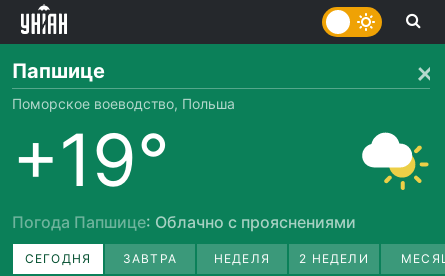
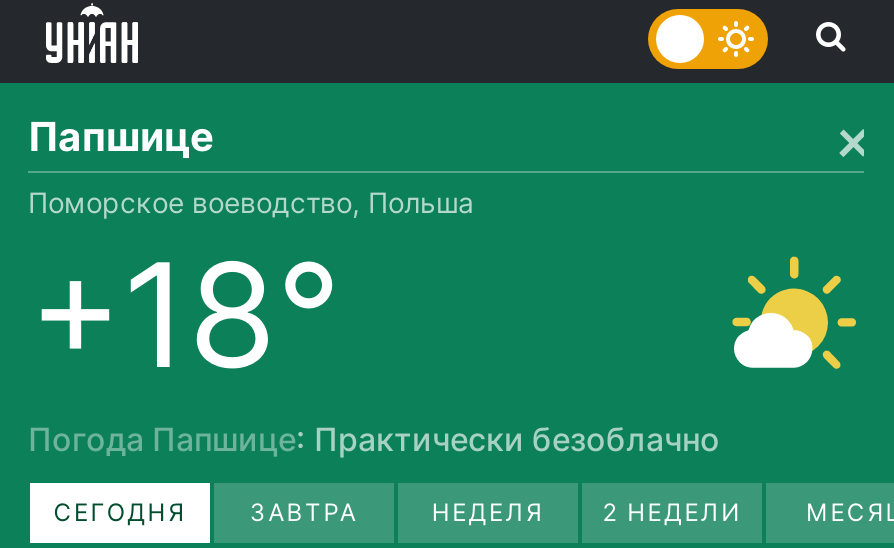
[12,116,429,232] [image] | +19° | Погода Папшице: Облачно с прояснениями -> [28,227,860,459] [image] | +18° | Погода Папшице: Практически безоблачно

